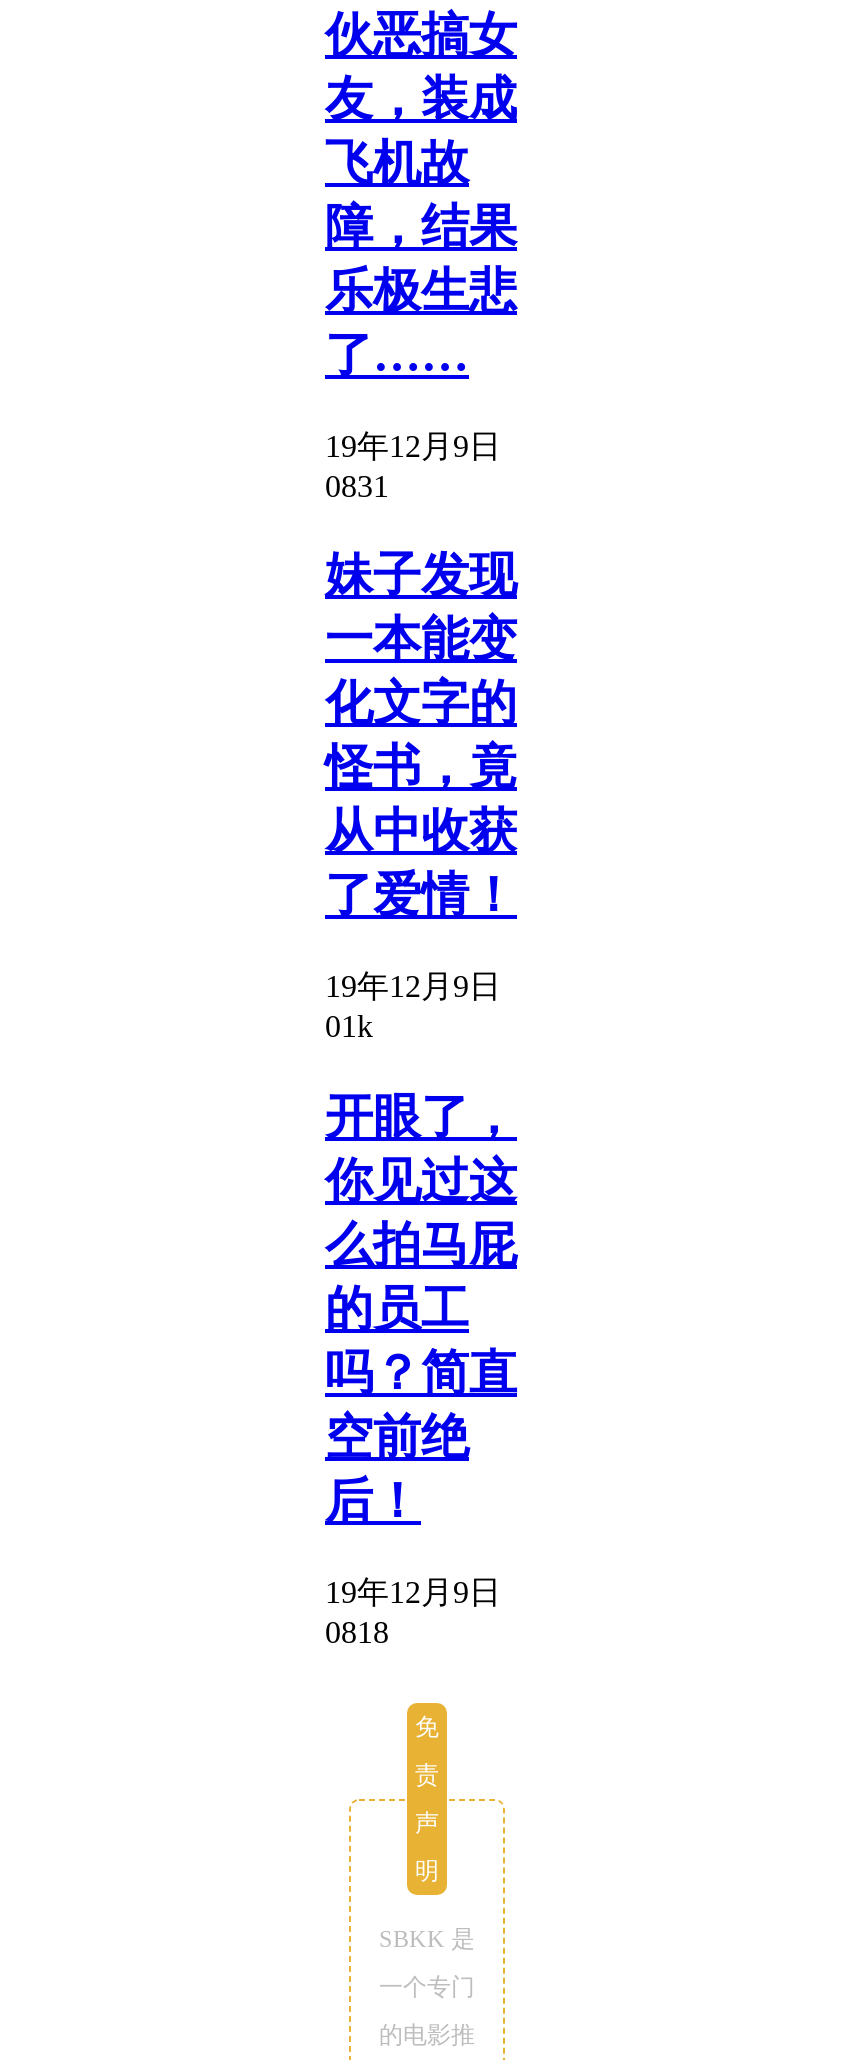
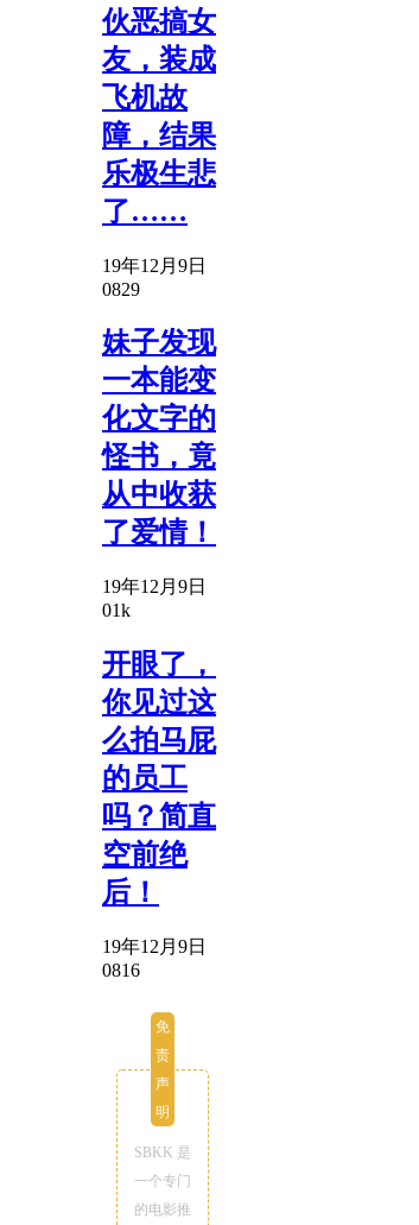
[325,468,389,502] 0831 -> [102,279,140,299] 0829
[325,1615,389,1649] 0818 -> [102,960,140,980] 0816

